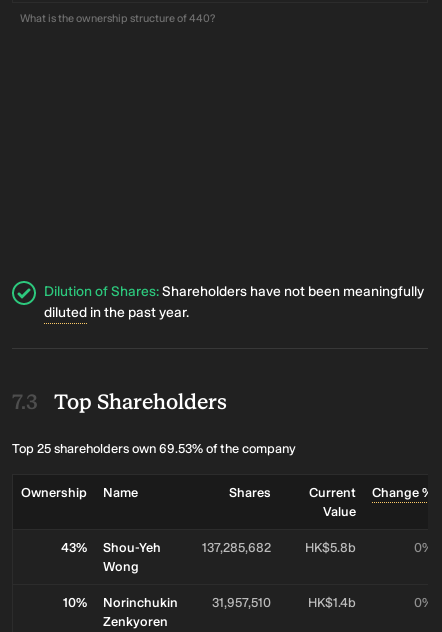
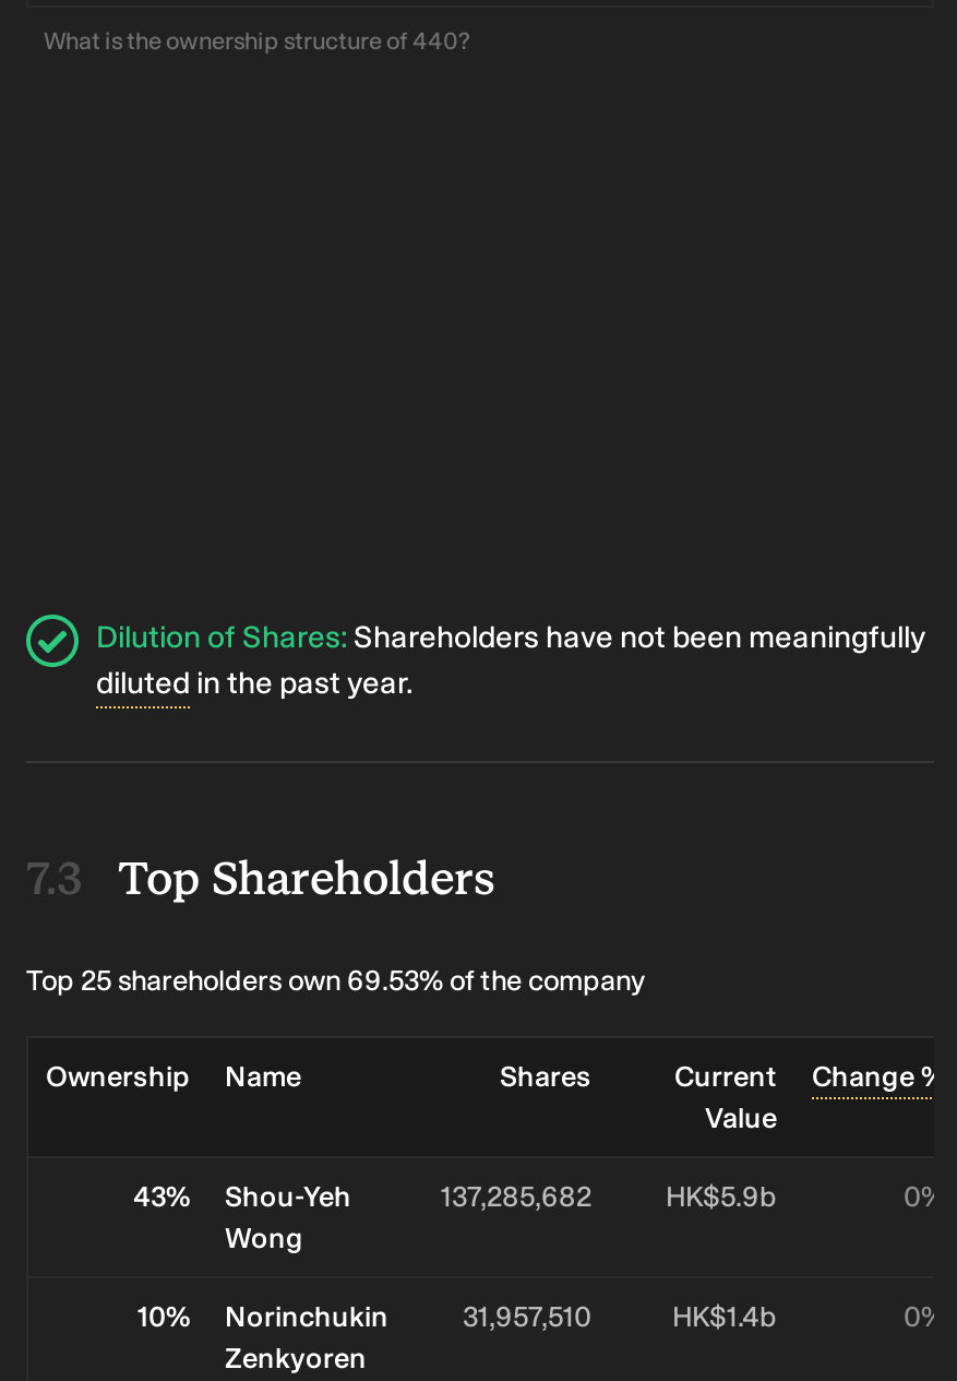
[305,540,356,555] HK$5.8b -> [666,1180,777,1213] HK$5.9b

